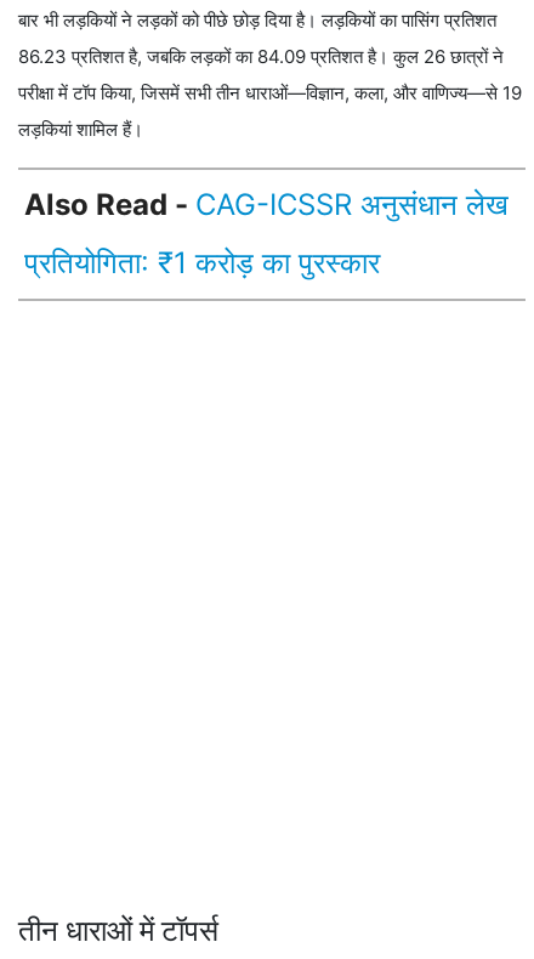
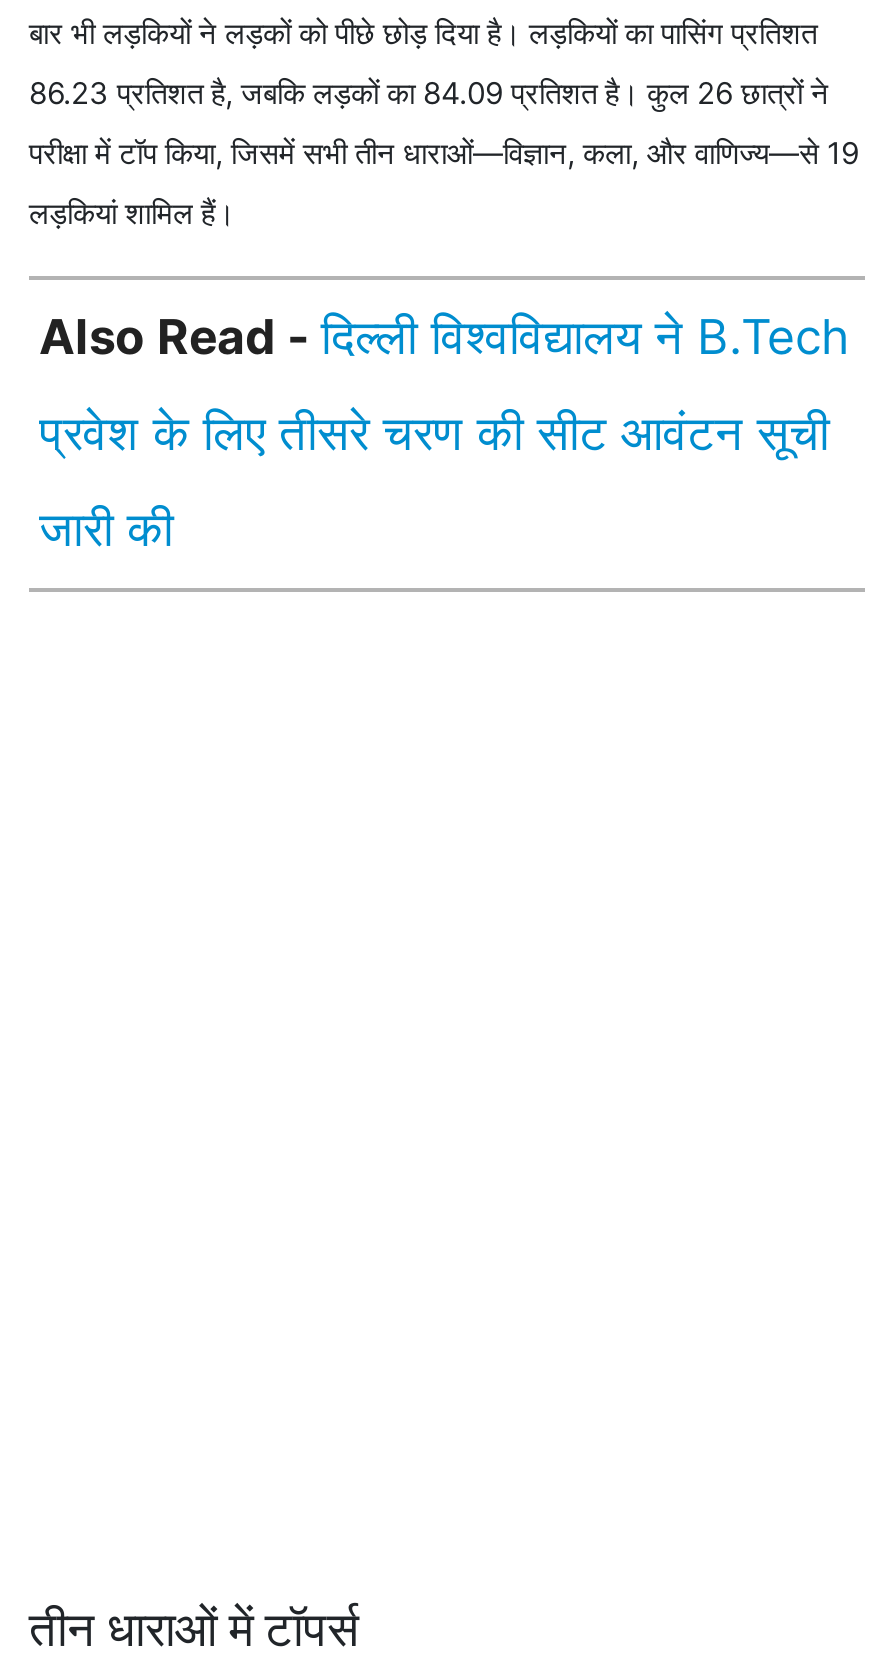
[24,186,509,280] Also Read - CAG-ICSSR अनुसंधान लेख | प्रतियोगिता: ₹1 करोड़ का पुरस्कार -> [39,307,849,557] Also Read - दिल्ली विश्वविद्यालय ने B.Tech | प्रवेश के लिए तीसरे चरण की सीट आवंटन सूची | जारी की

